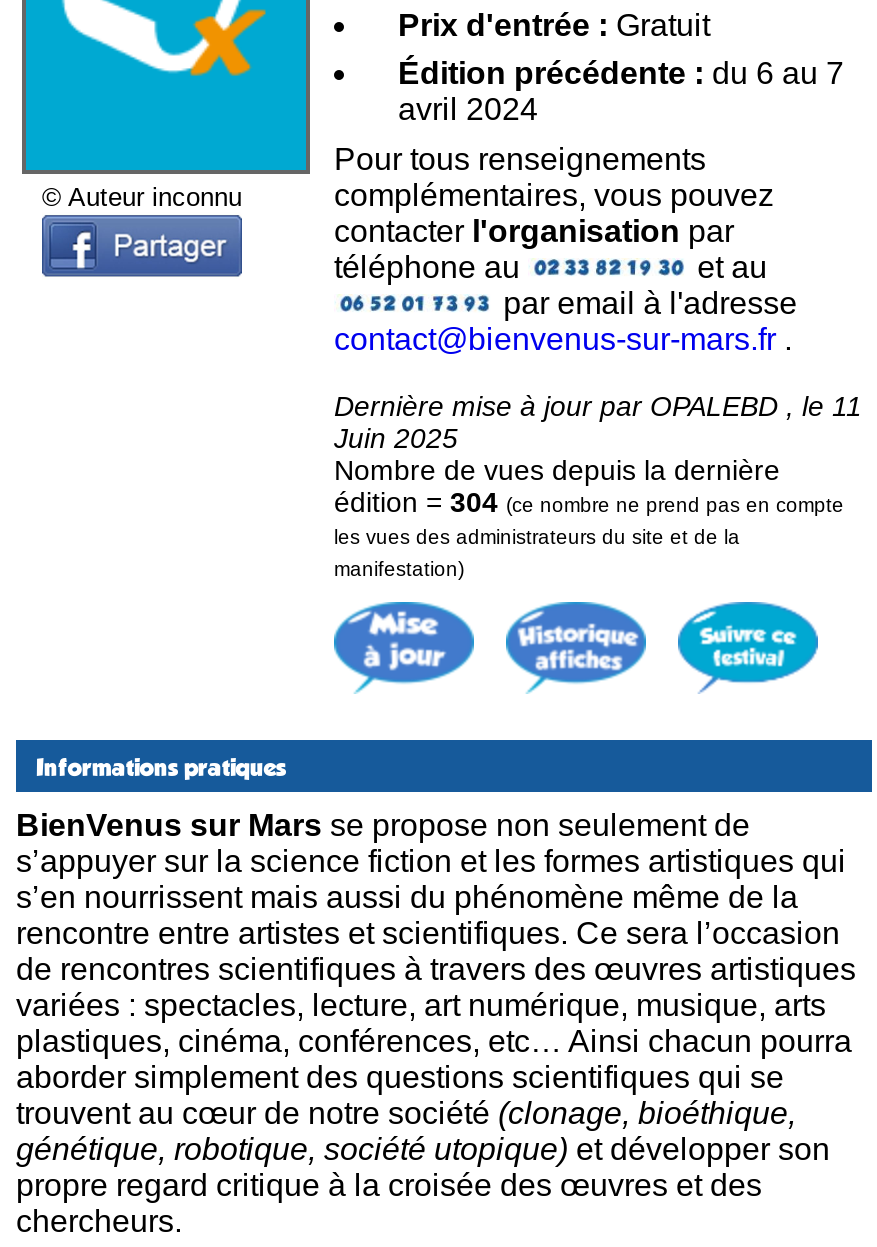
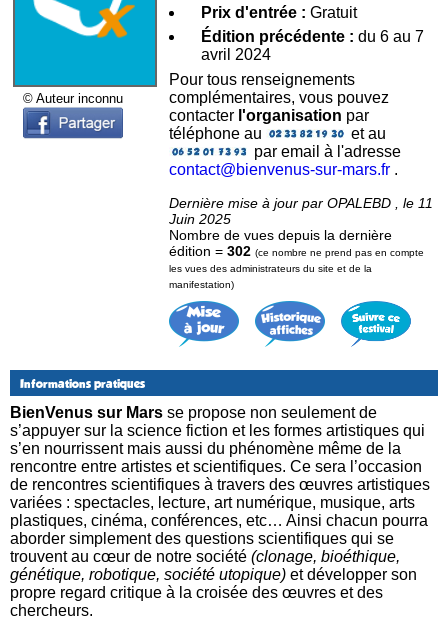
[334,486,844,518] édition = 304 (ce nombre ne prend pas en compte -> [169,243,424,259] édition = 302 (ce nombre ne prend pas en compte

